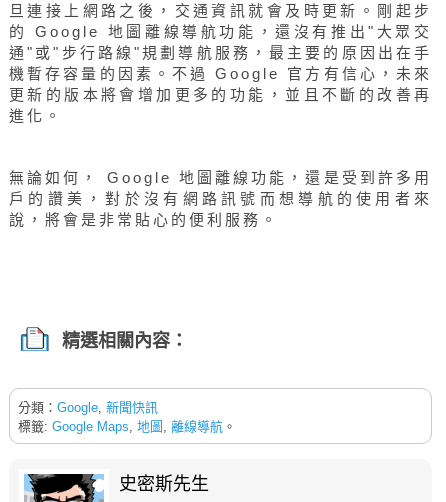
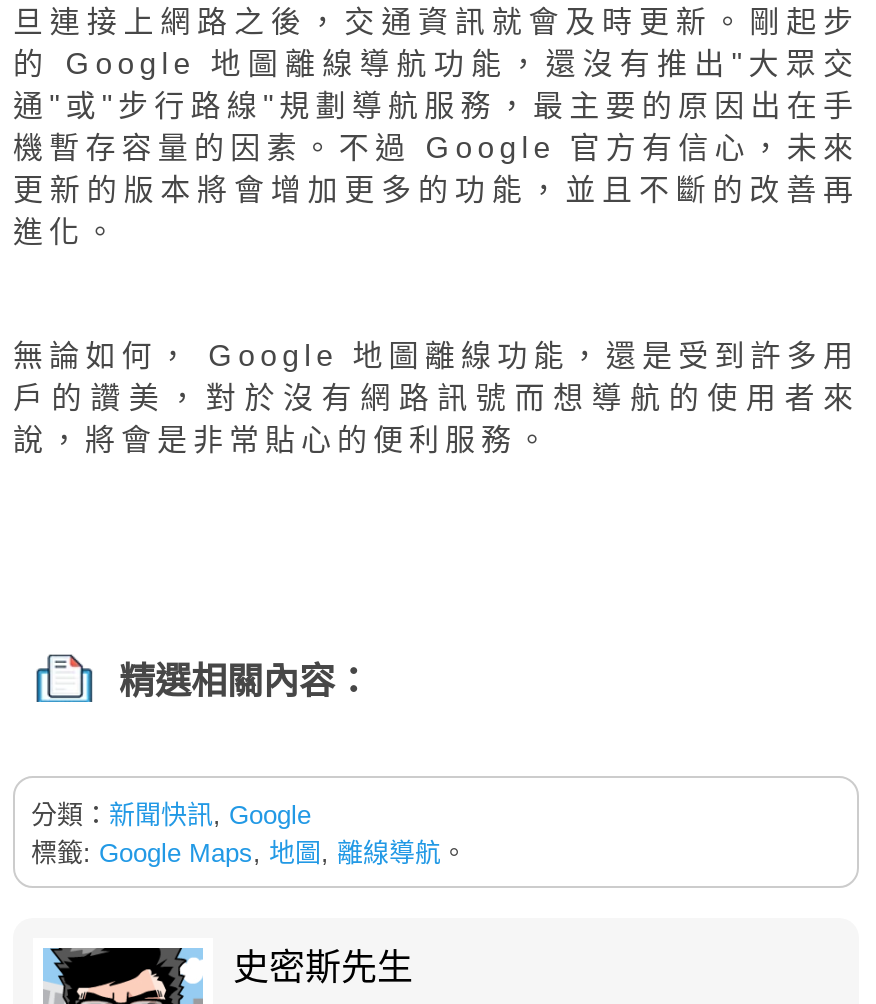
[18,400,158,415] 分類：Google,新聞快訊 -> [31,800,311,830] 分類：新聞快訊, Google

